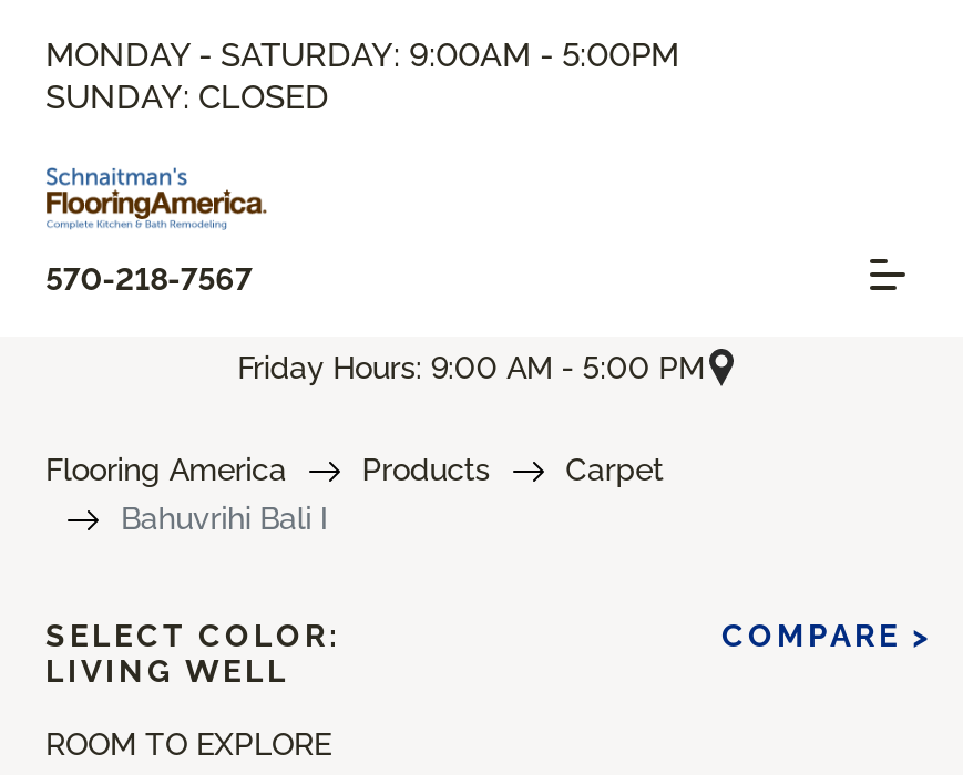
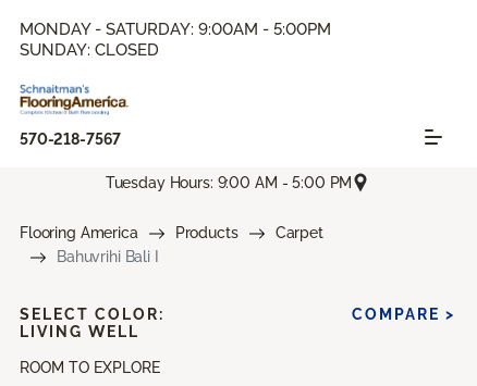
[238,349,704,385] Friday Hours: 9:00 AM - 5:00 PM -> [105,174,352,191] Tuesday Hours: 9:00 AM - 5:00 PM

